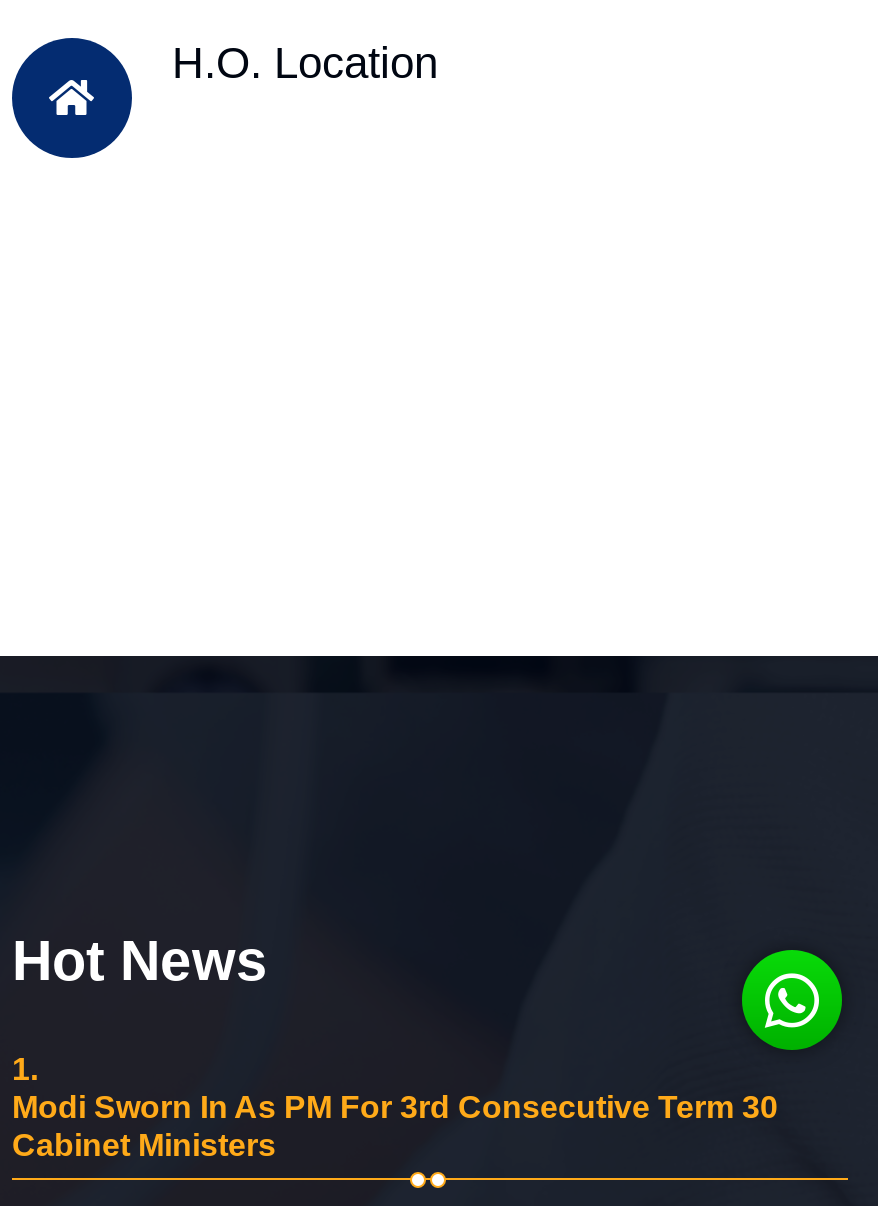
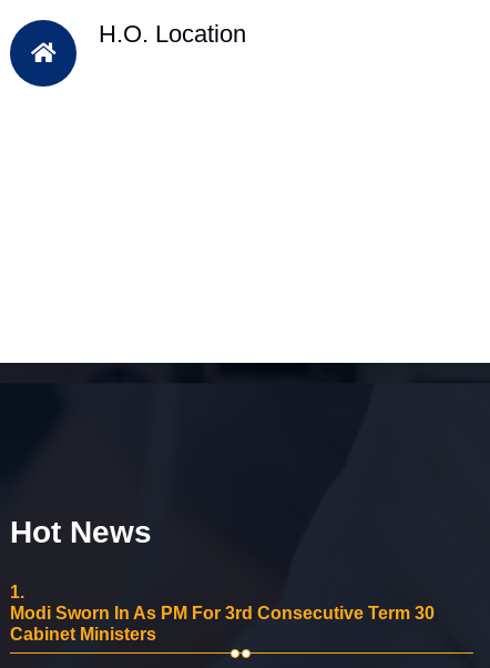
[740,948,844,1052] [image] -> none

